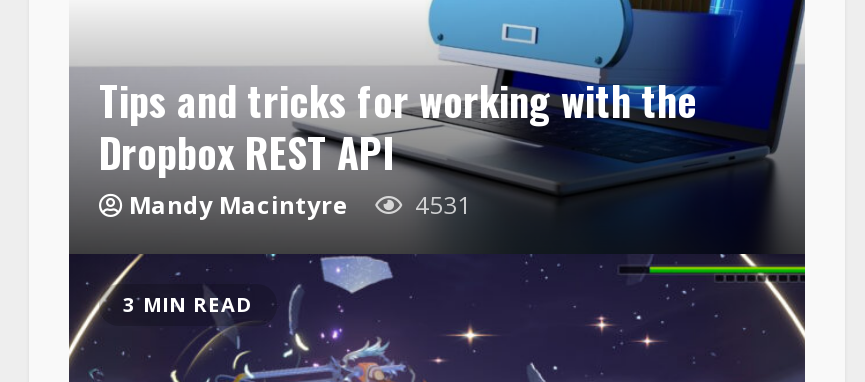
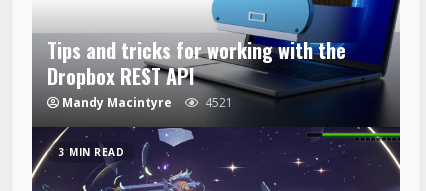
[129,187,471,221] Mandy Macintyre 4531 -> [62,94,233,111] Mandy Macintyre 4521

